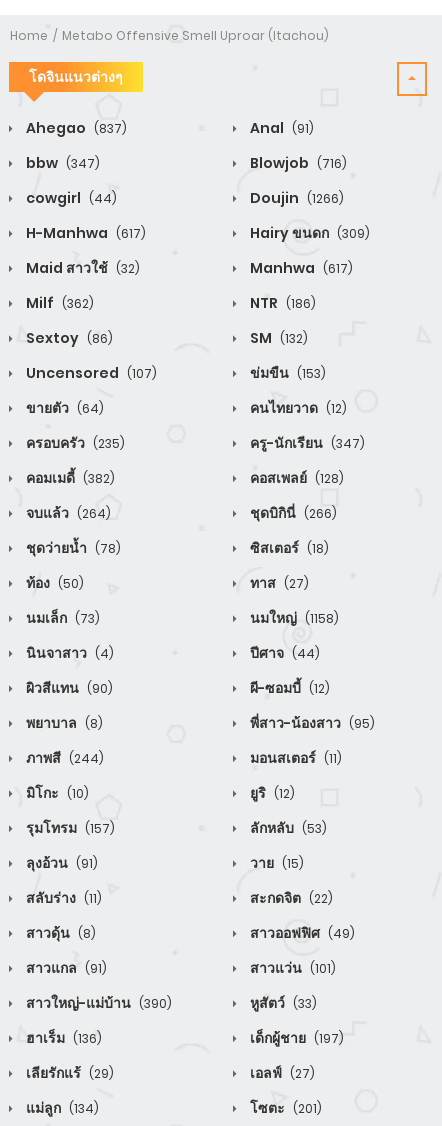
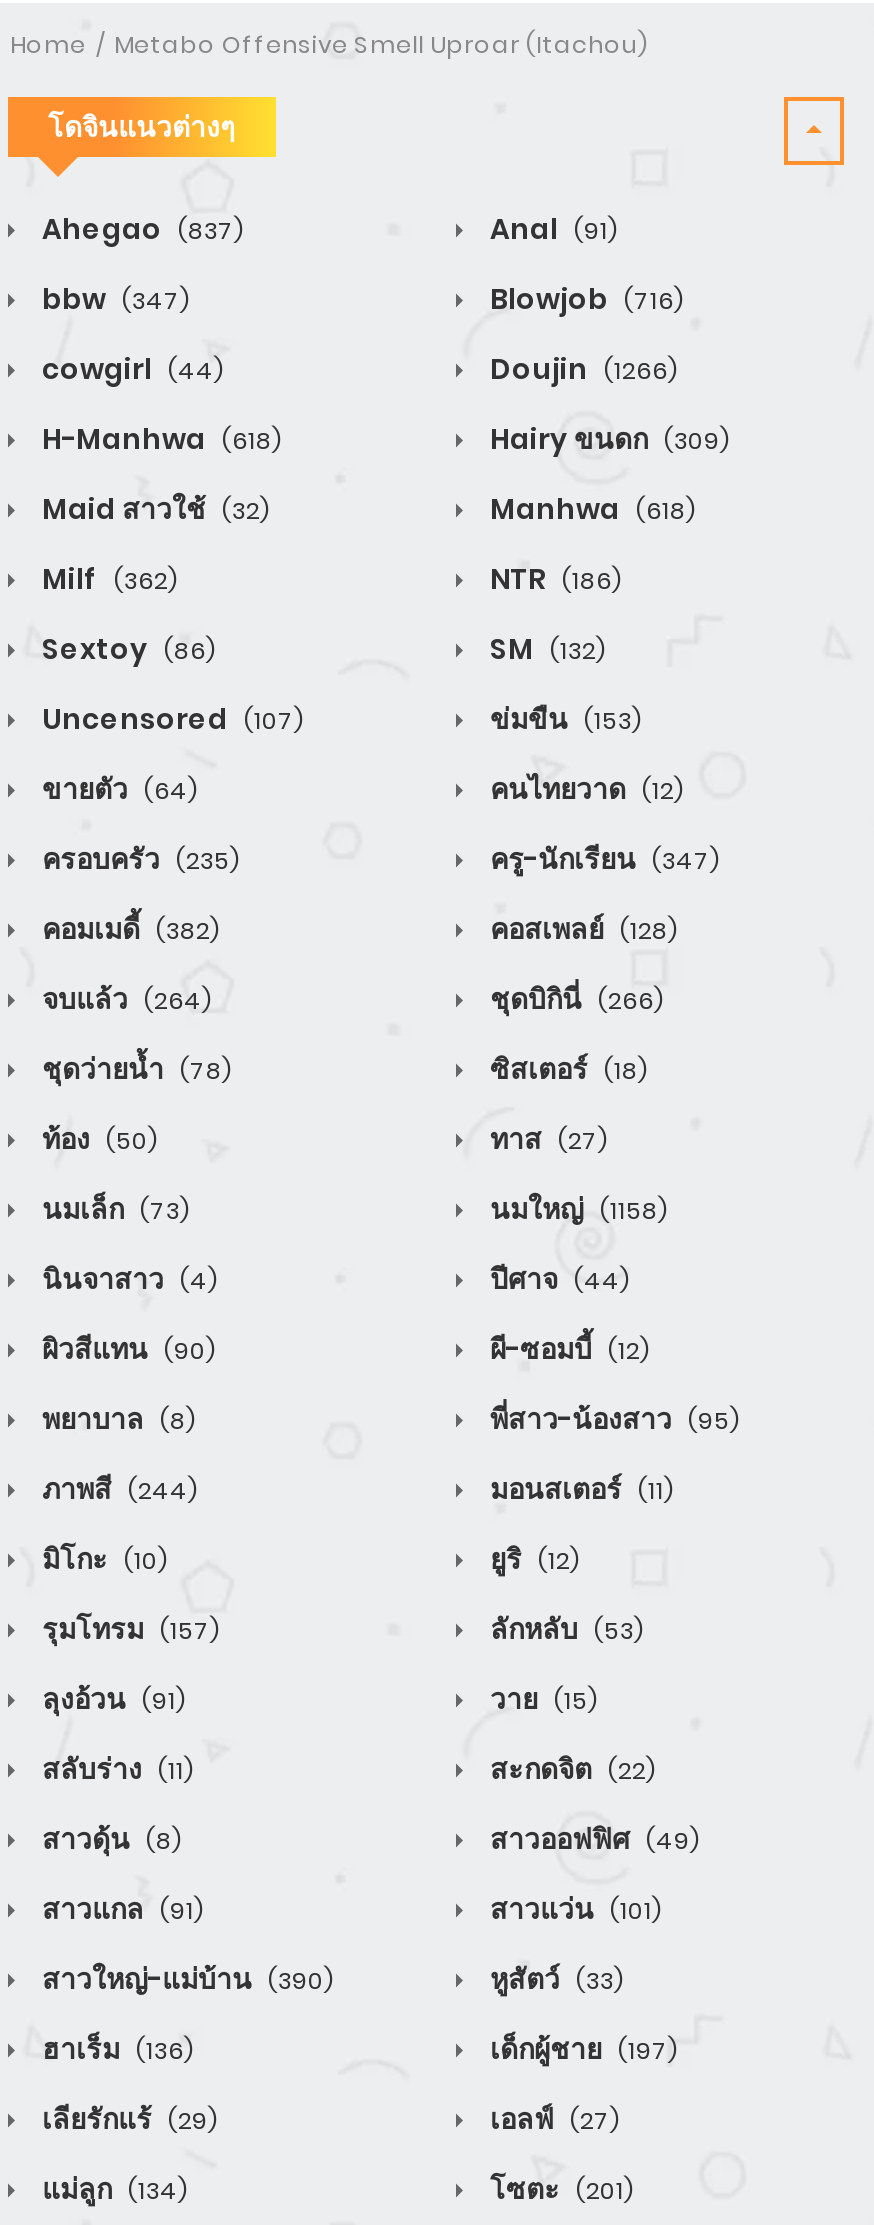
[23,223,146,243] H-Manhwa (617) -> [36,420,282,460] H-Manhwa (618)
[247,258,353,278] Manhwa (617) -> [484,490,696,530] Manhwa (618)

